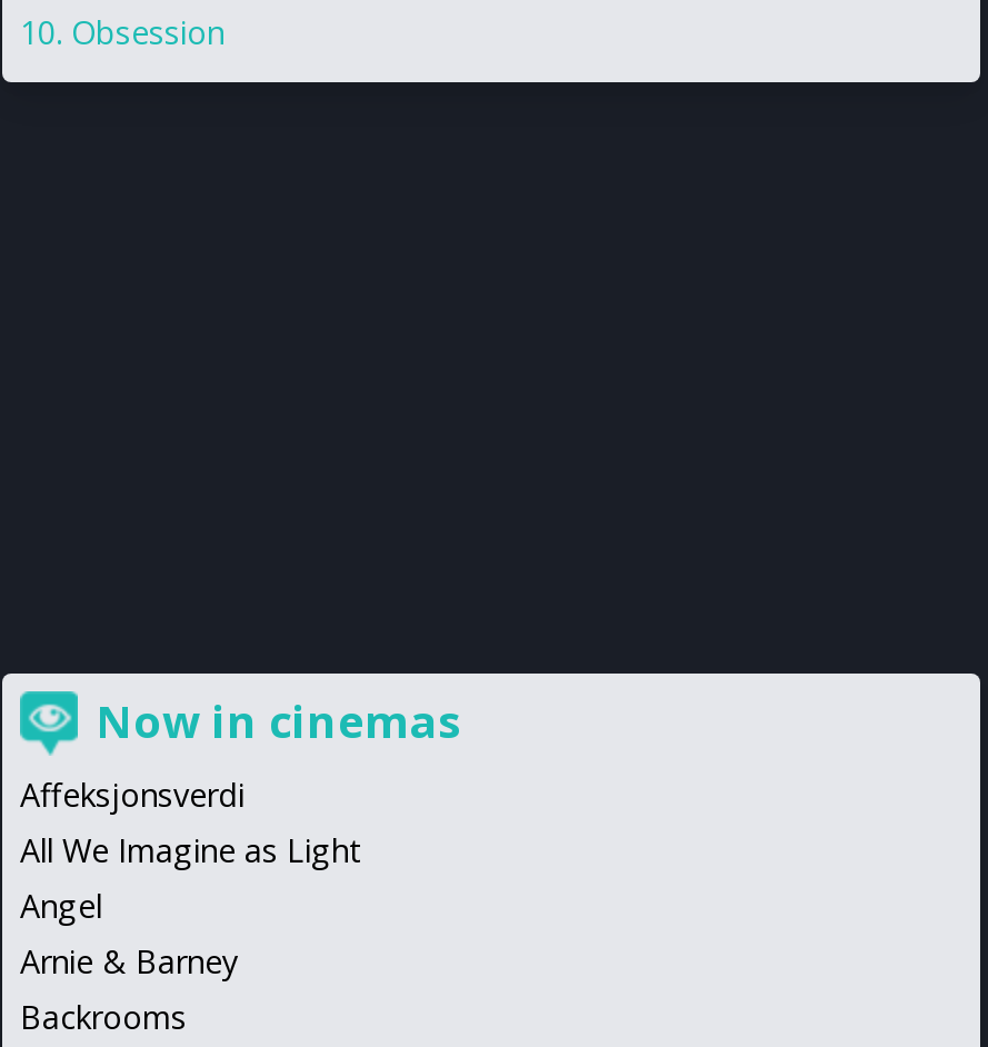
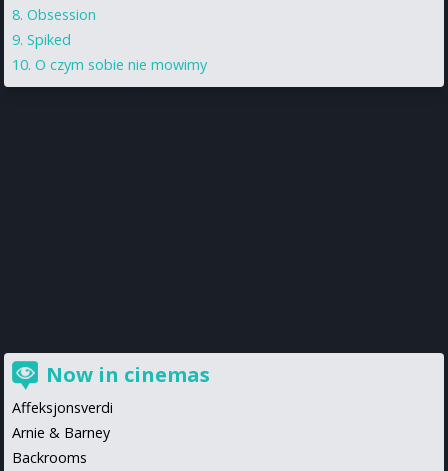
none -> [27,29,207,73] Spiked | O czym sobie nie mowimy
moved [20,690,460,815] -> [12,360,210,416]: Now in cinemas | Affeksjonsverdi
[20,828,362,926] All We Imagine as Light | Angel -> none

